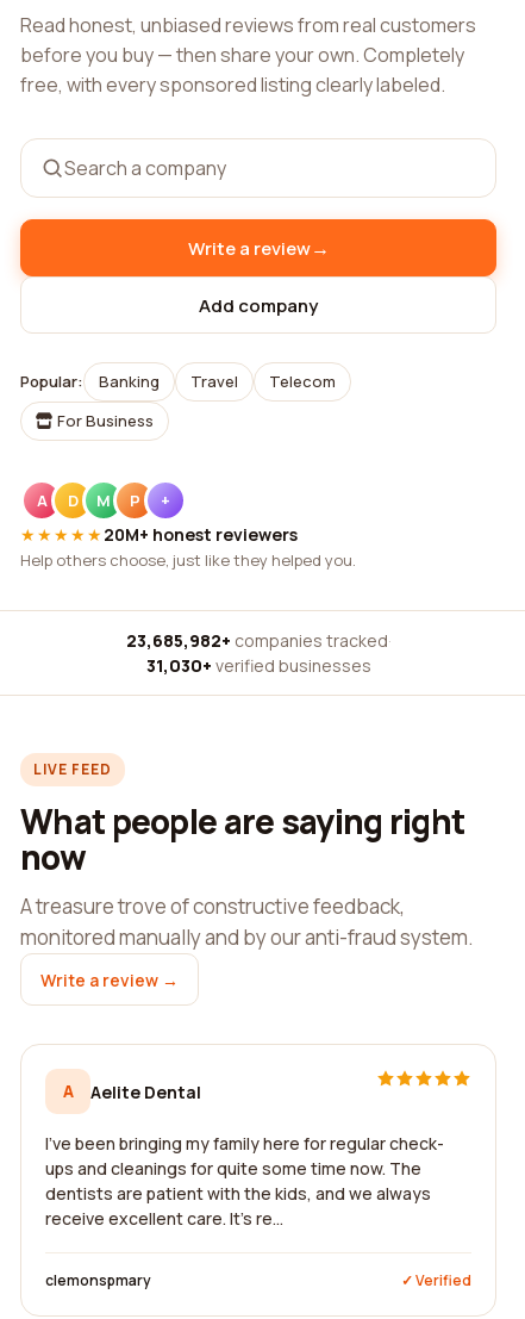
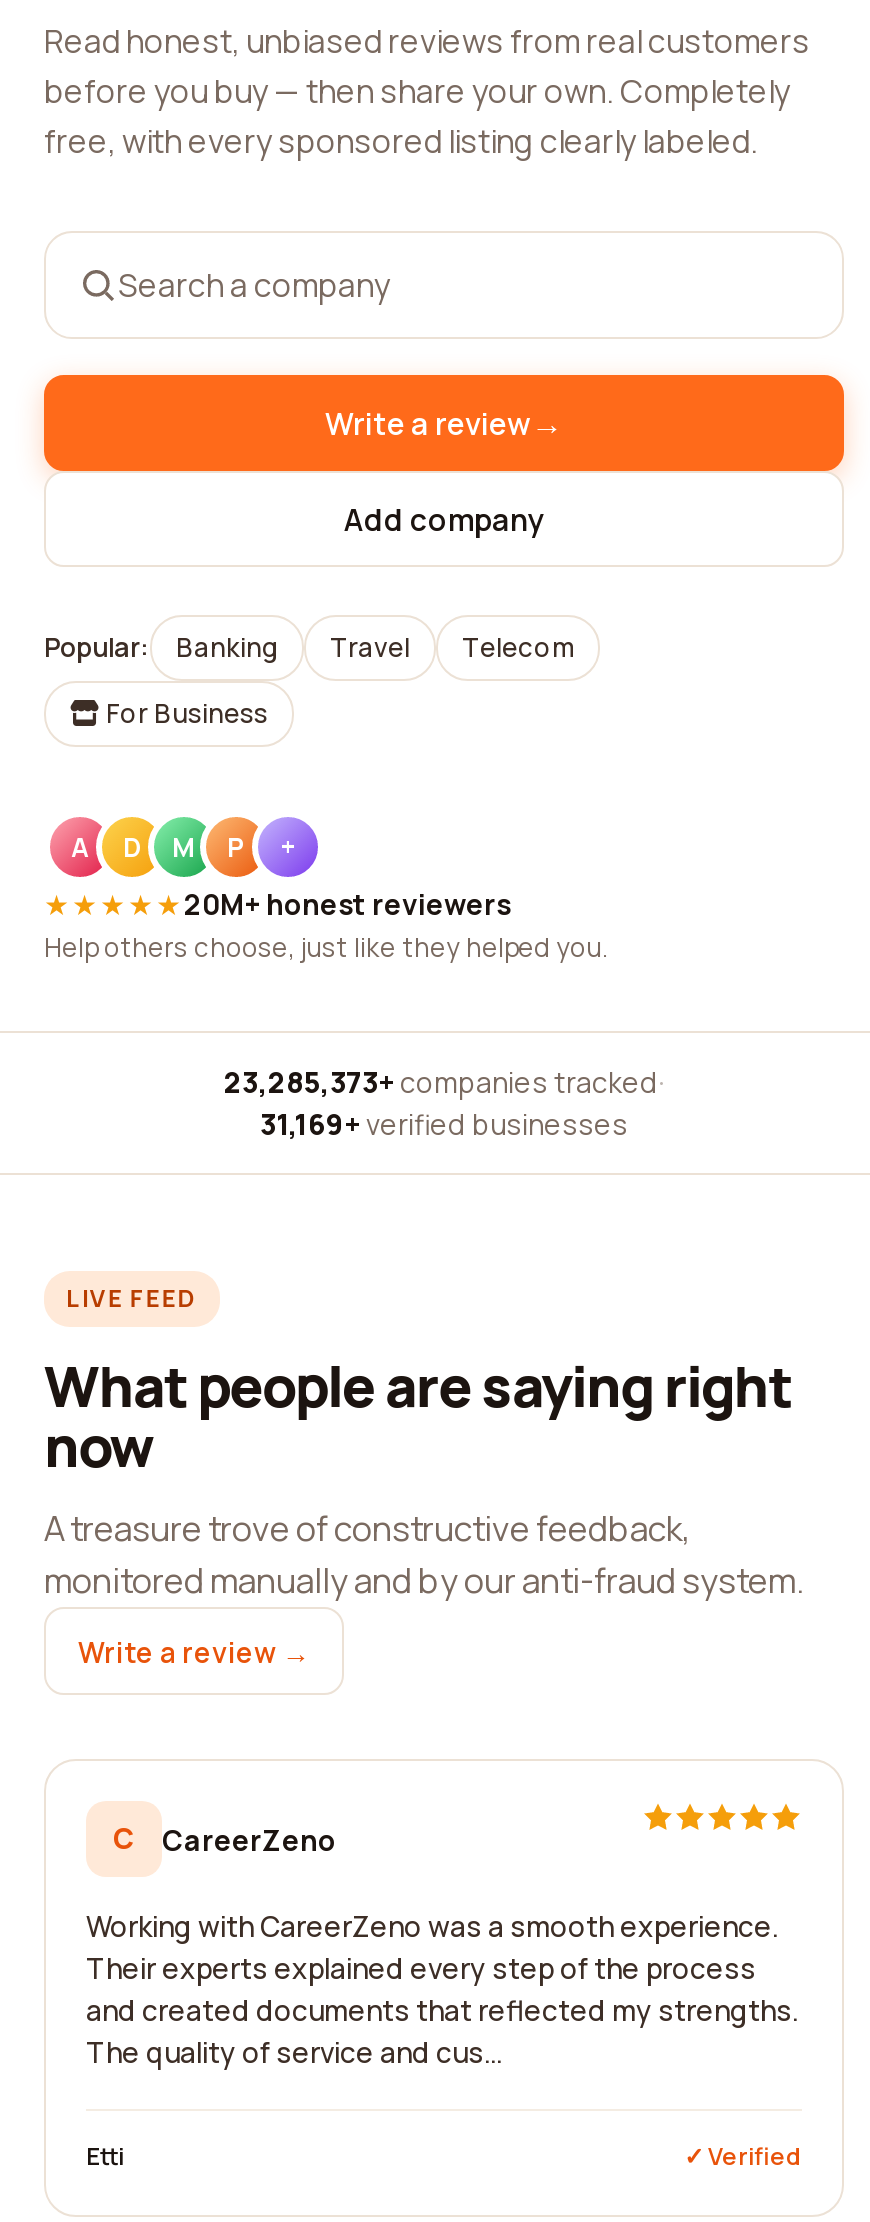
[126,629,391,652] 23,685,982+ companies tracked · -> [224,1063,664,1101] 23,285,373+ companies tracked ·
[146,654,371,677] 31,030+ verified businesses -> [260,1105,628,1143] 31,169+ verified businesses
[62,1080,201,1103] A | Aelite Dental -> [113,1819,336,1858] C | CareerZeno
[45,1132,444,1230] I've been bringing my family here for regular check- | ups and cleanings for quite some time now. The | dentists are patient with the kids, and we always | receive excellent care. It's re... -> [86,1907,798,2071] Working with CareerZeno was a smooth experience. | Their experts explained every step of the process | and created documents that reflected my strengths. | The quality of service and cus...
[45,1270,151,1290] clemonspmary -> [86,2139,124,2173] Etti

